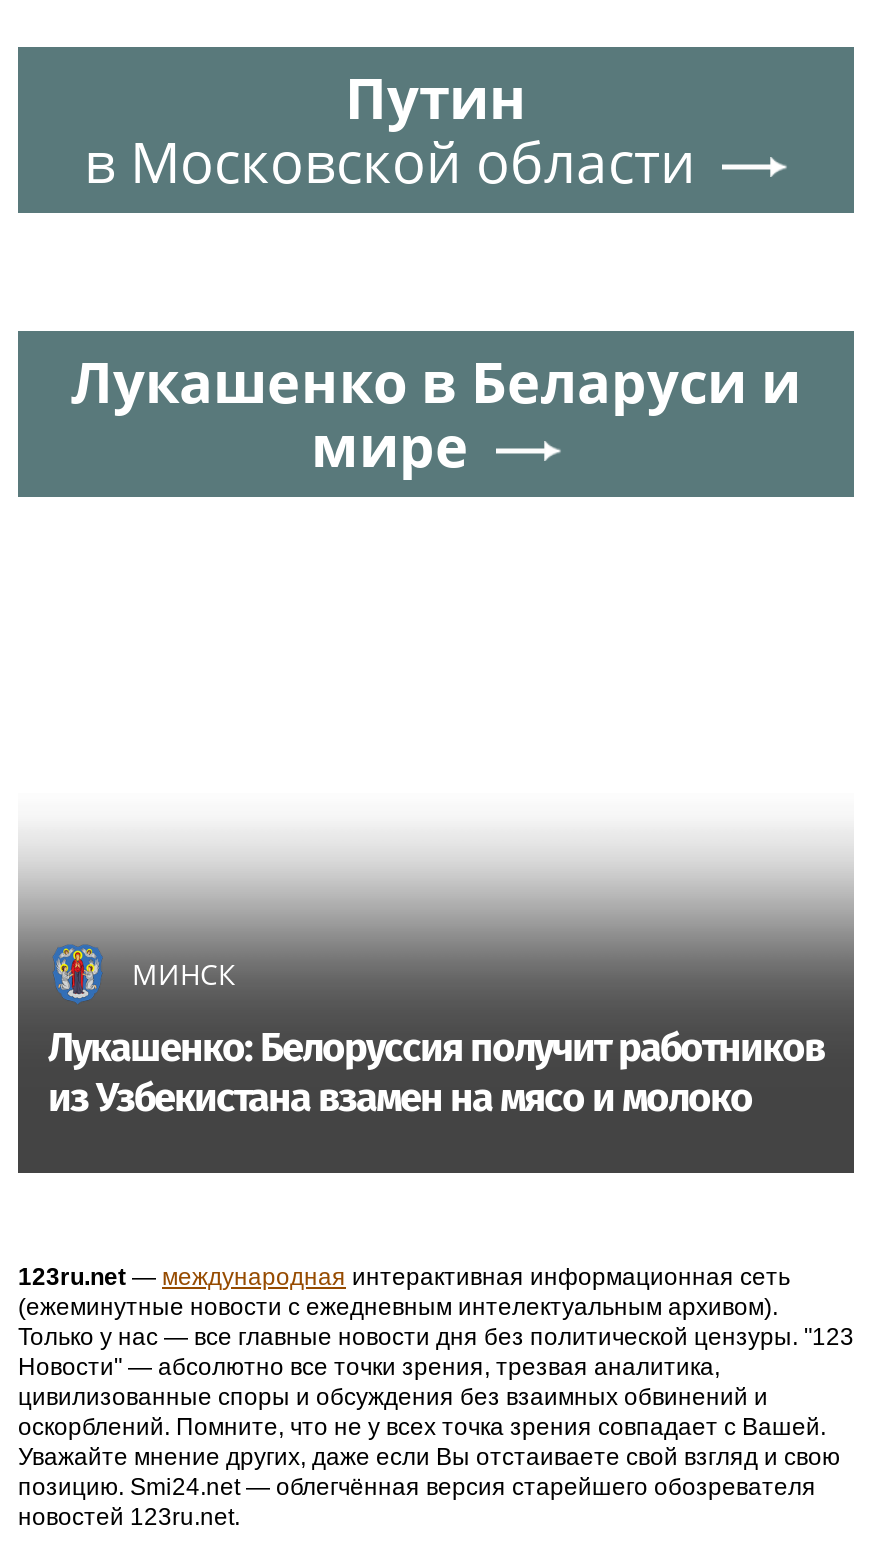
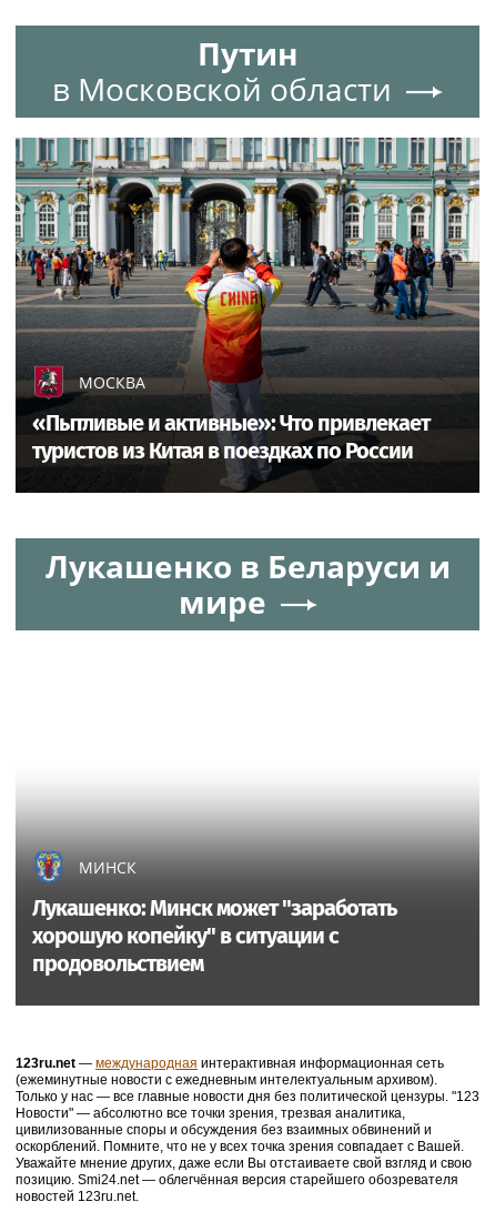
none -> [14,137,481,493] [image] | МОСКВА | «Пытливые и активные»: Что привлекает | туристов из Китая в поездках по России
[48,1022,824,1120] Лукашенко: Белоруссия получит работников | из Узбекистана взамен на мясо и молоко -> [32,894,396,976] Лукашенко: Минск может "заработать | хорошую копейку" в ситуации с | продовольствием

